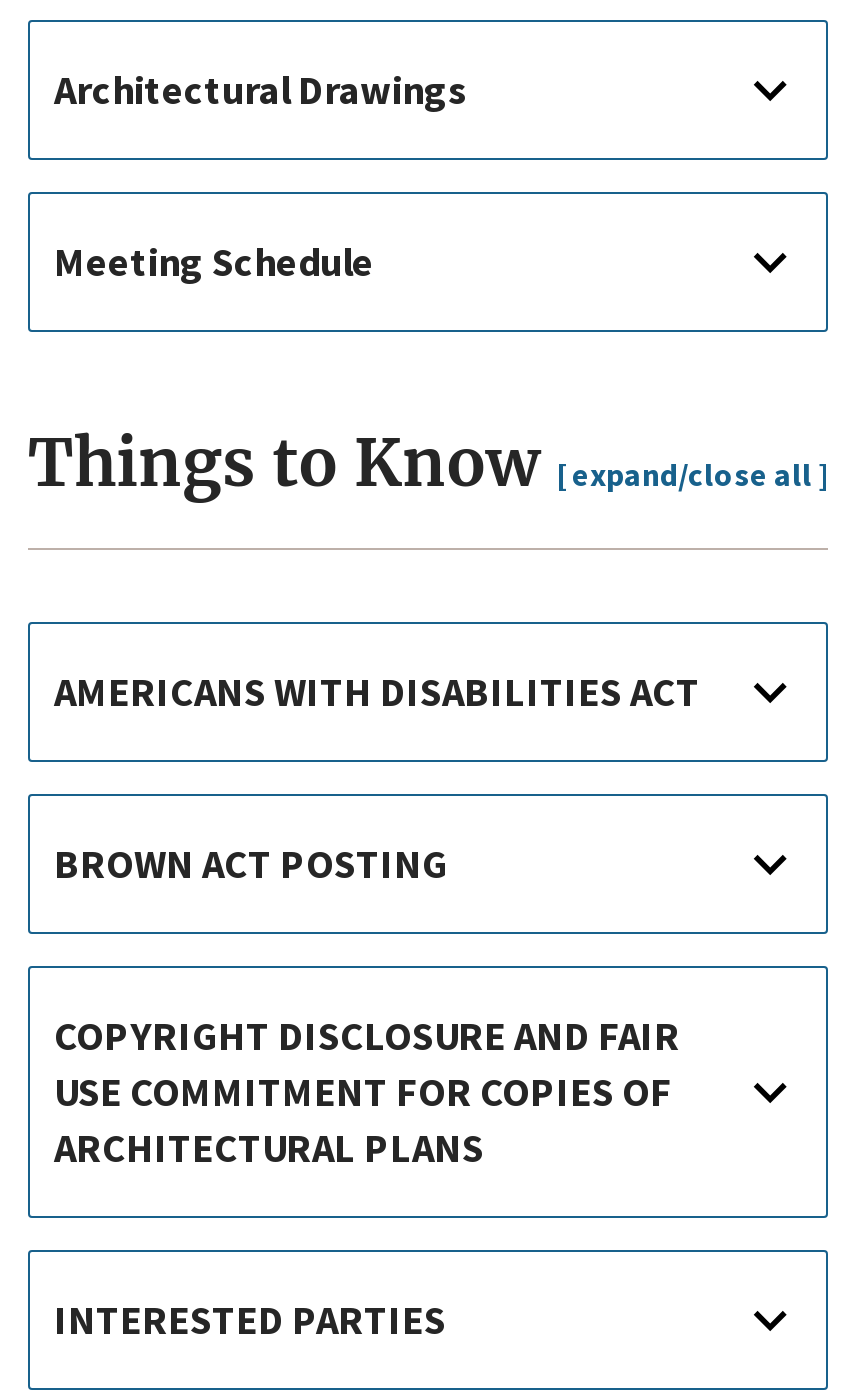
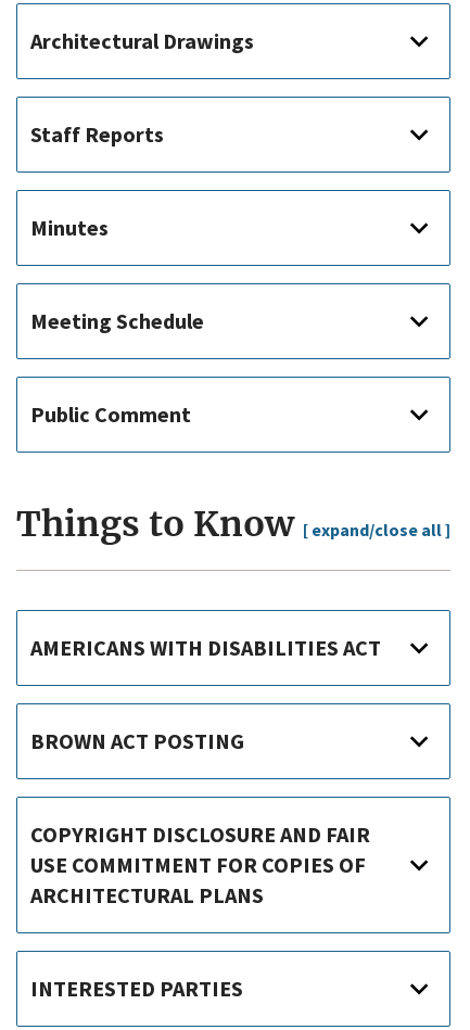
none -> [30,120,164,241] Staff Reports | Minutes
none -> [30,400,191,428] Public Comment

